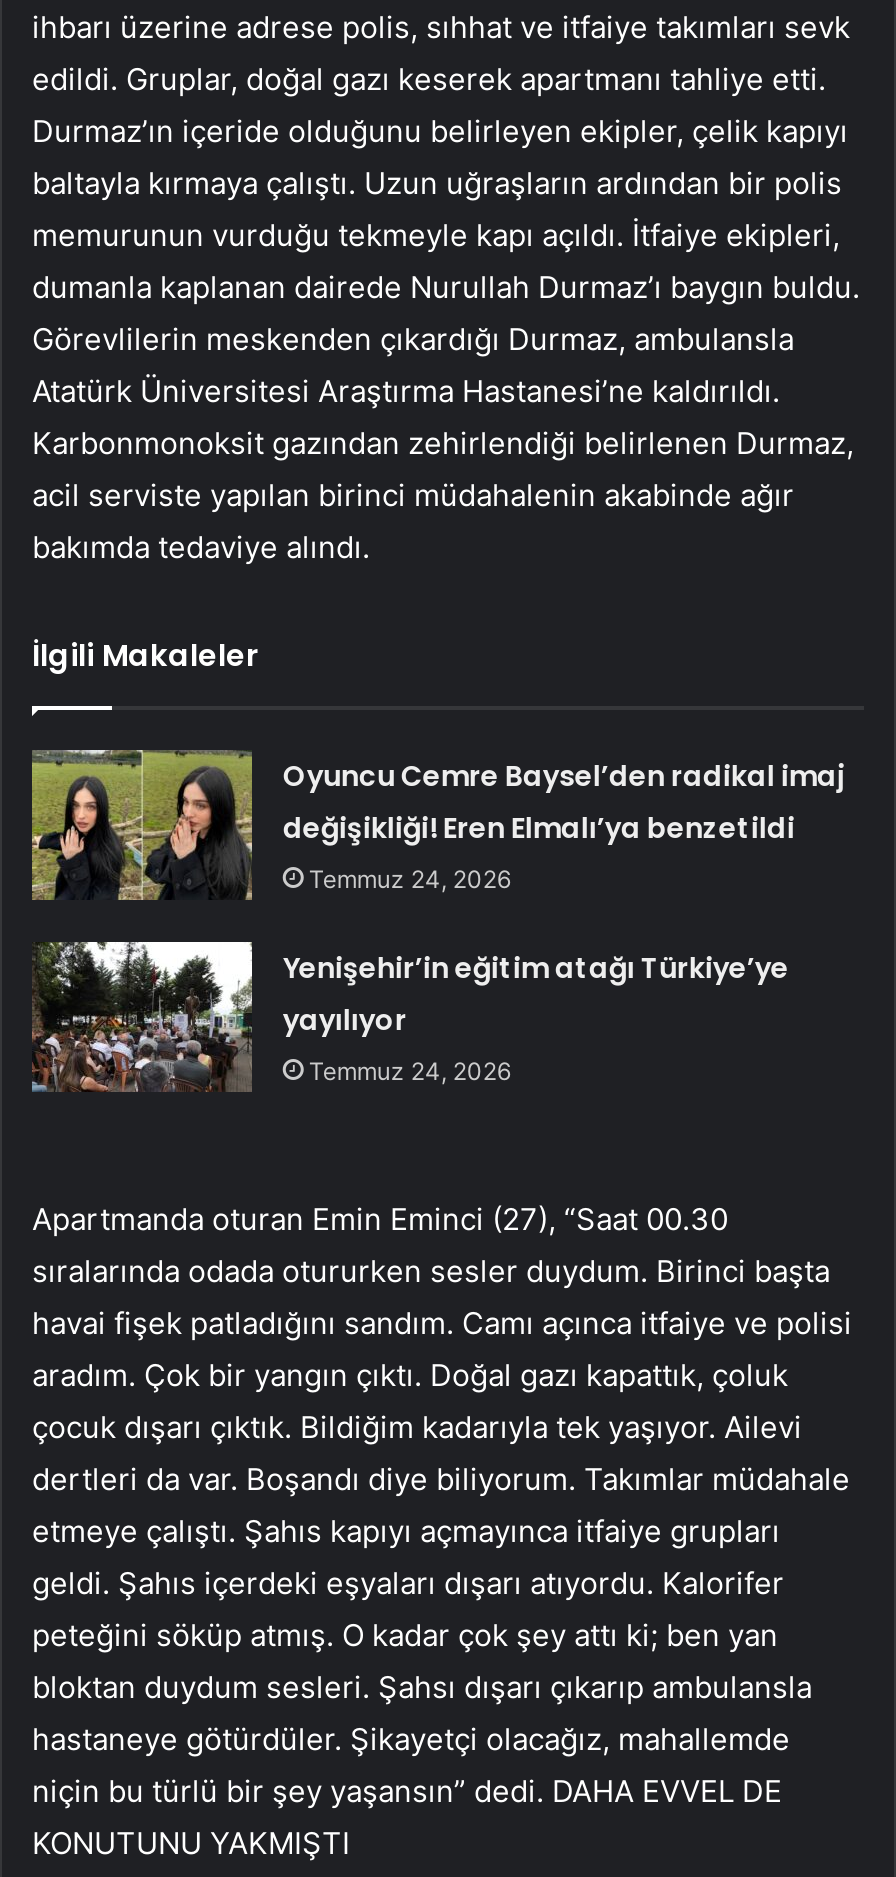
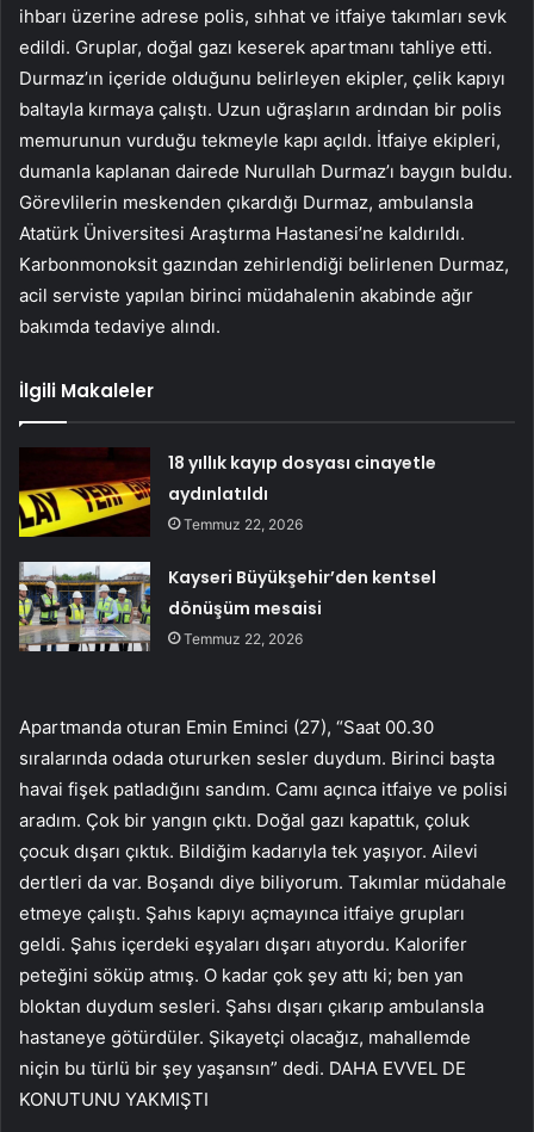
[30,748,845,902] [image] | Oyuncu Cemre Baysel’den radikal imaj | değişikliği! Eren Elmalı’ya benzetildi | Temmuz 24, 2026 -> [18,447,437,538] [image] | 18 yıllık kayıp dosyası cinayetle | aydınlatıldı | Temmuz 22, 2026
[30,940,789,1094] [image] | Yenişehir’in eğitim atağı Türkiye’ye | yayılıyor | Temmuz 24, 2026 -> [18,561,437,652] [image] | Kayseri Büyükşehir’den kentsel | dönüşüm mesaisi | Temmuz 22, 2026

